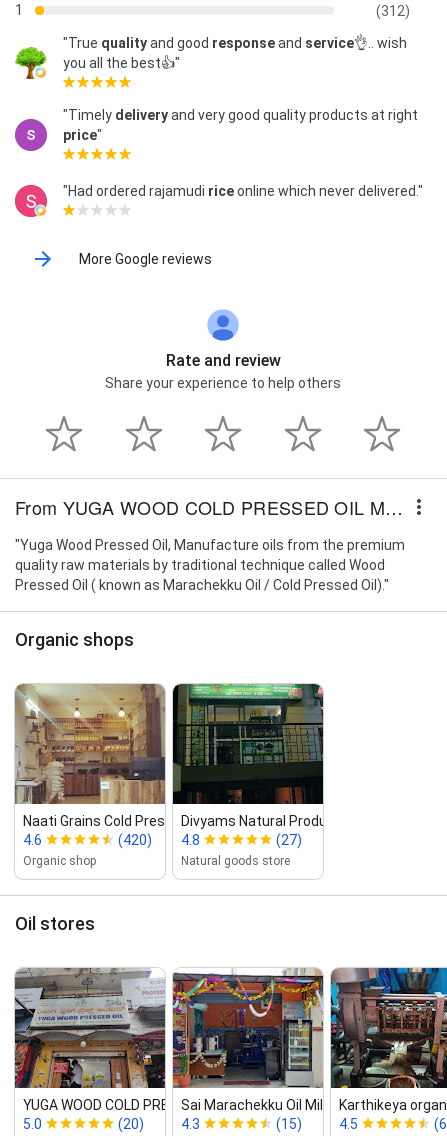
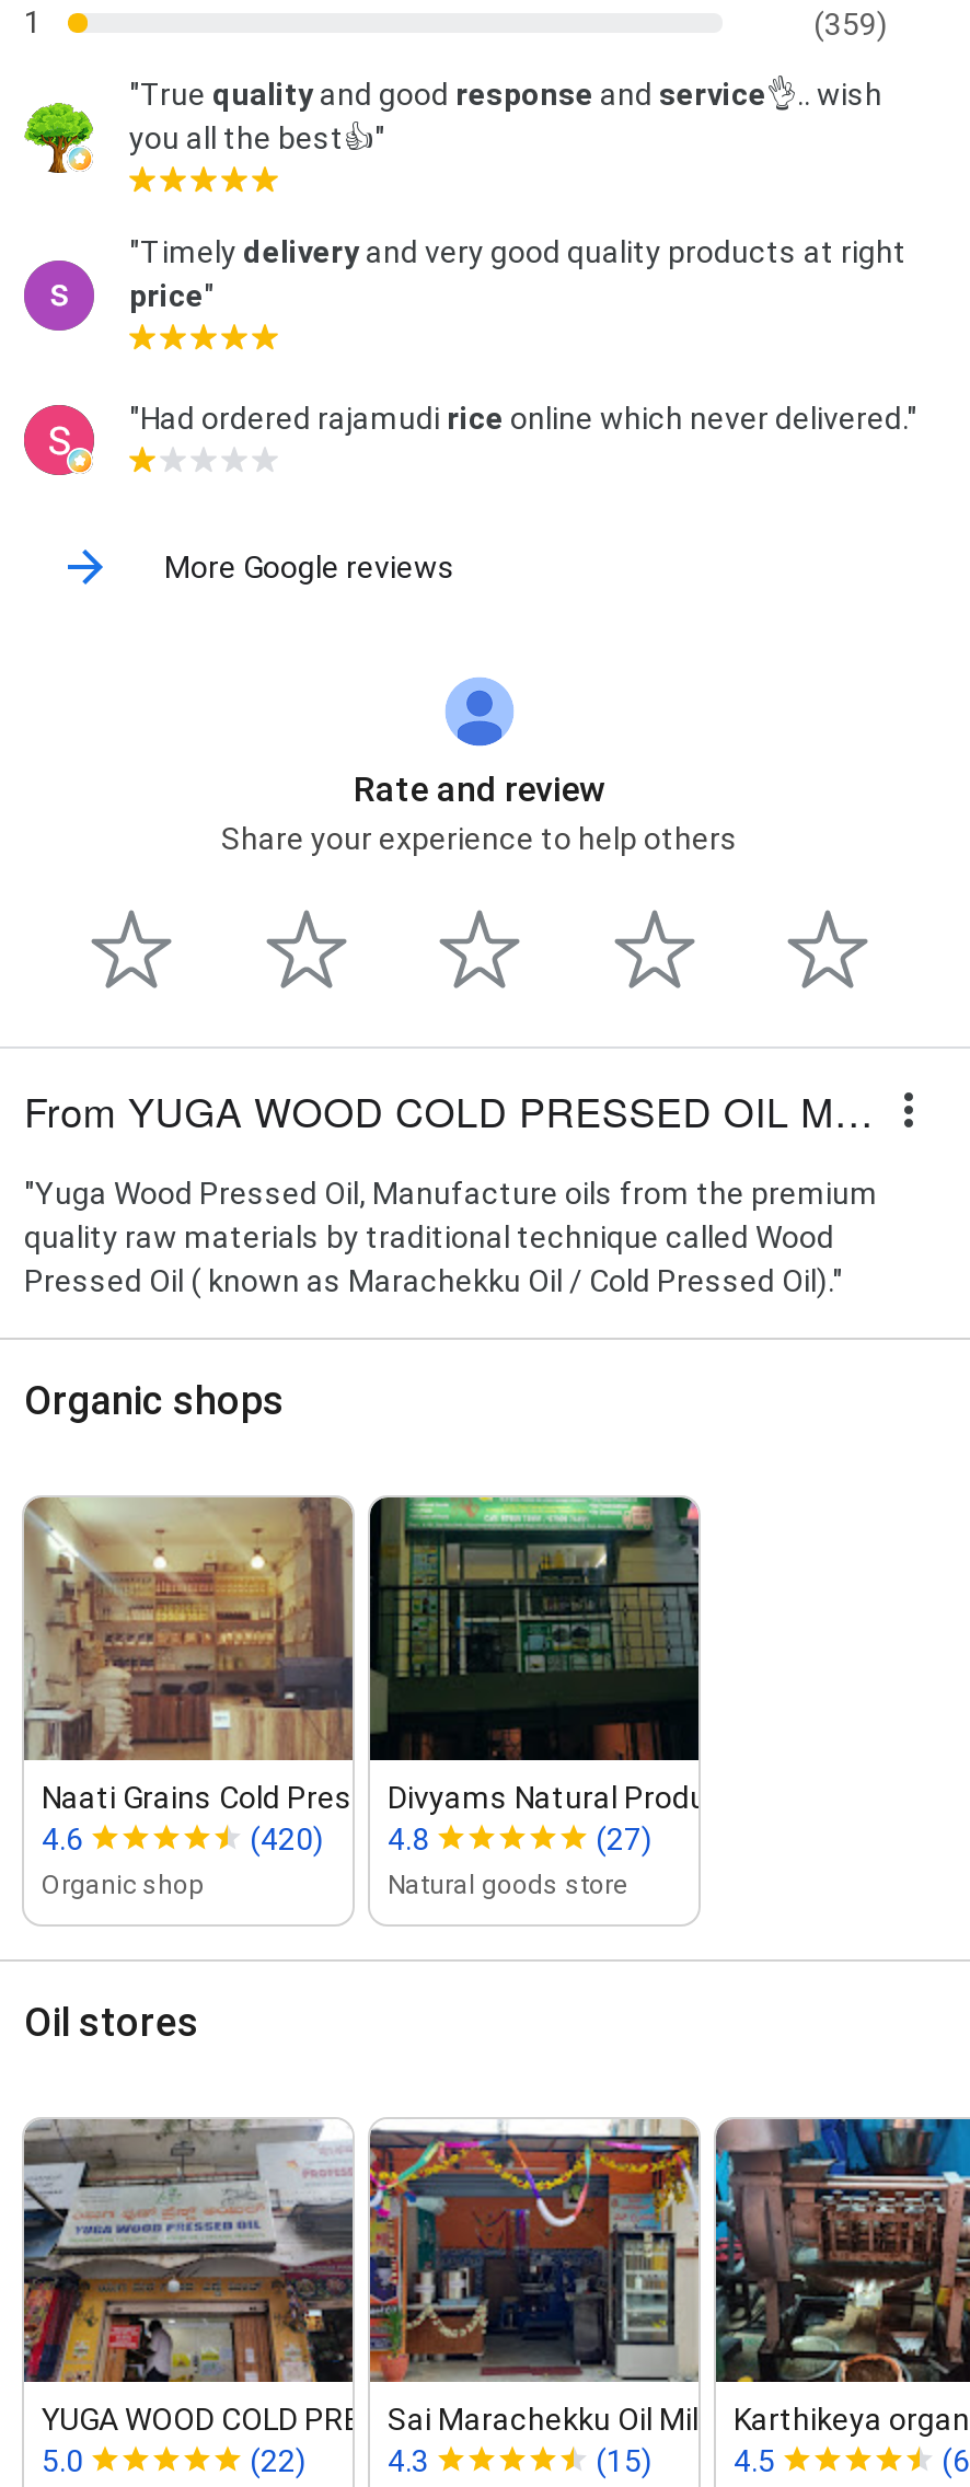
[375,3,409,19] (312) -> [813,6,888,41] (359)
[118,1116,144,1132] (20) -> [250,2443,307,2478] (22)

